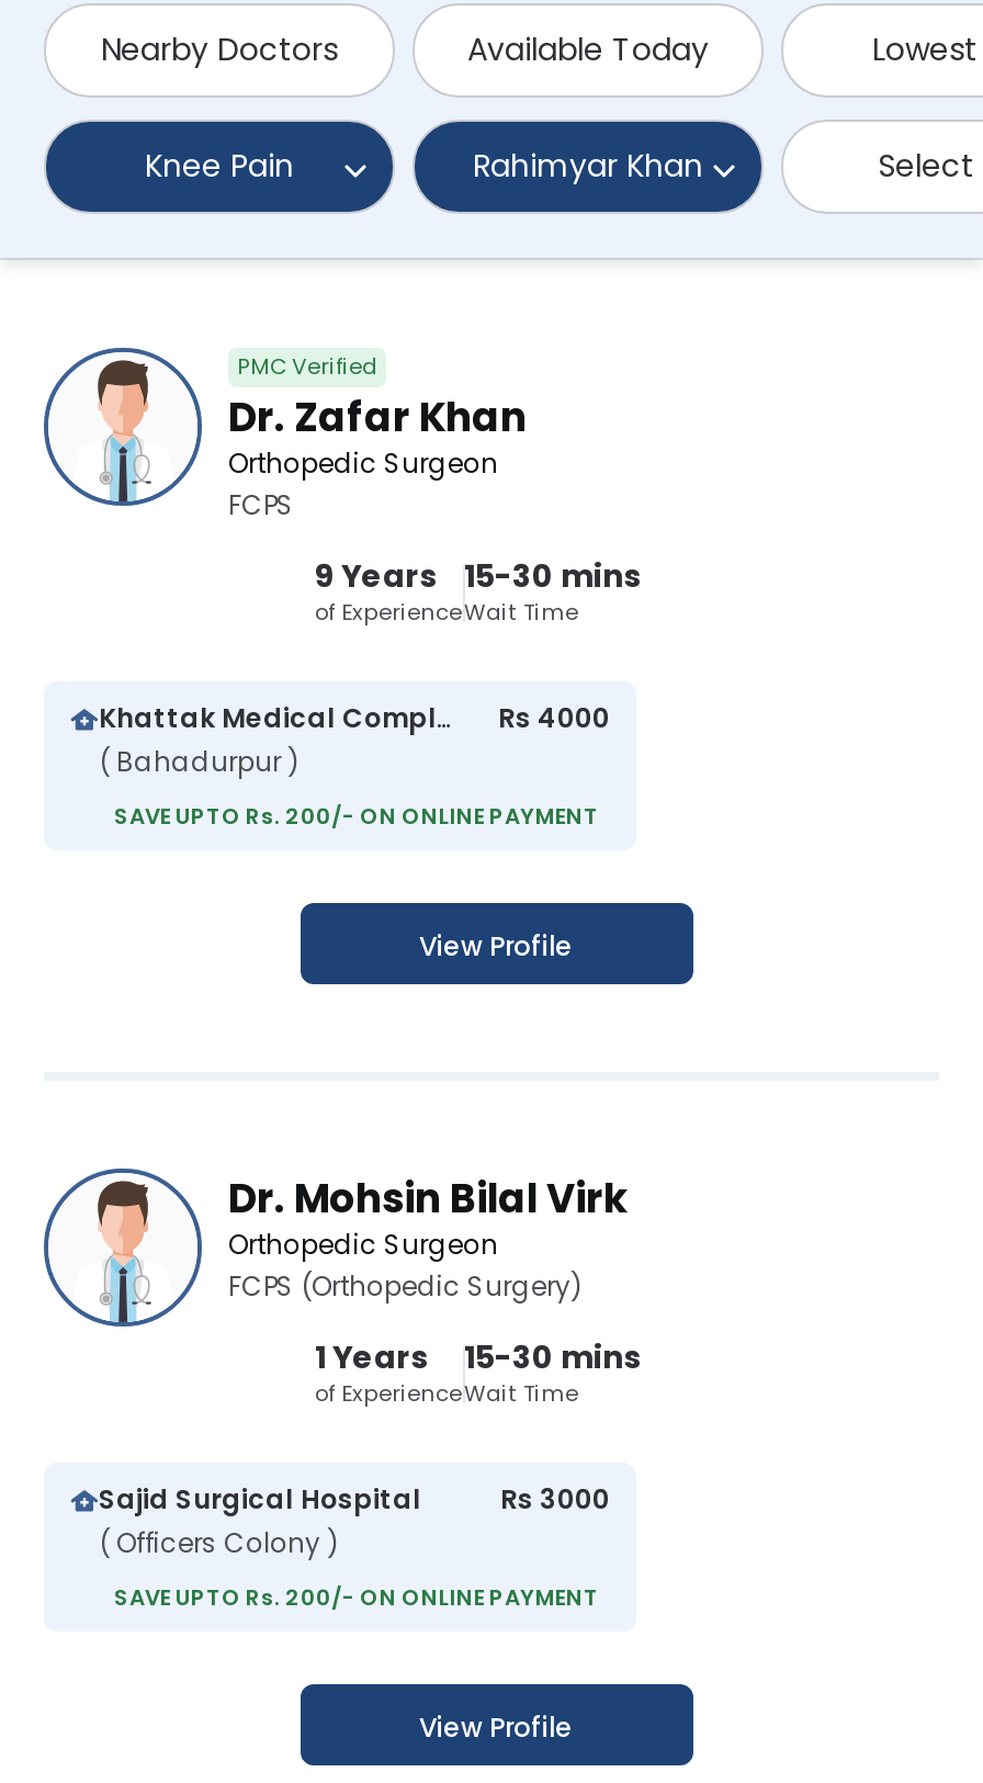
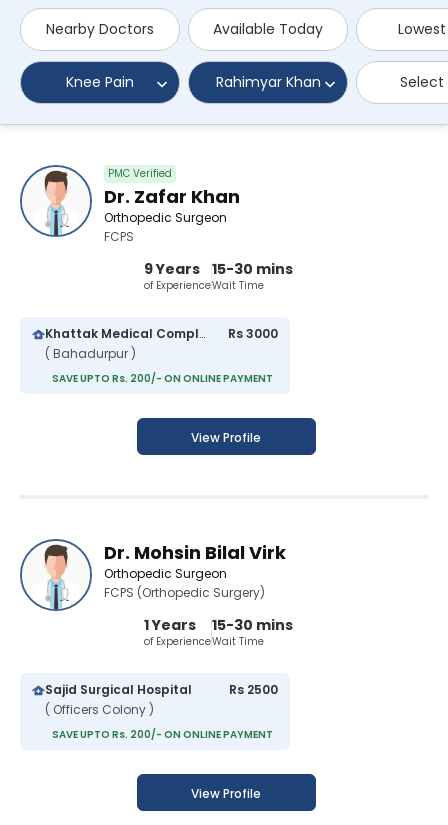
[498,699,610,737] Rs 4000 -> [228,325,278,342] Rs 3000
[500,1481,610,1518] Rs 3000 -> [229,681,278,698] Rs 2500

